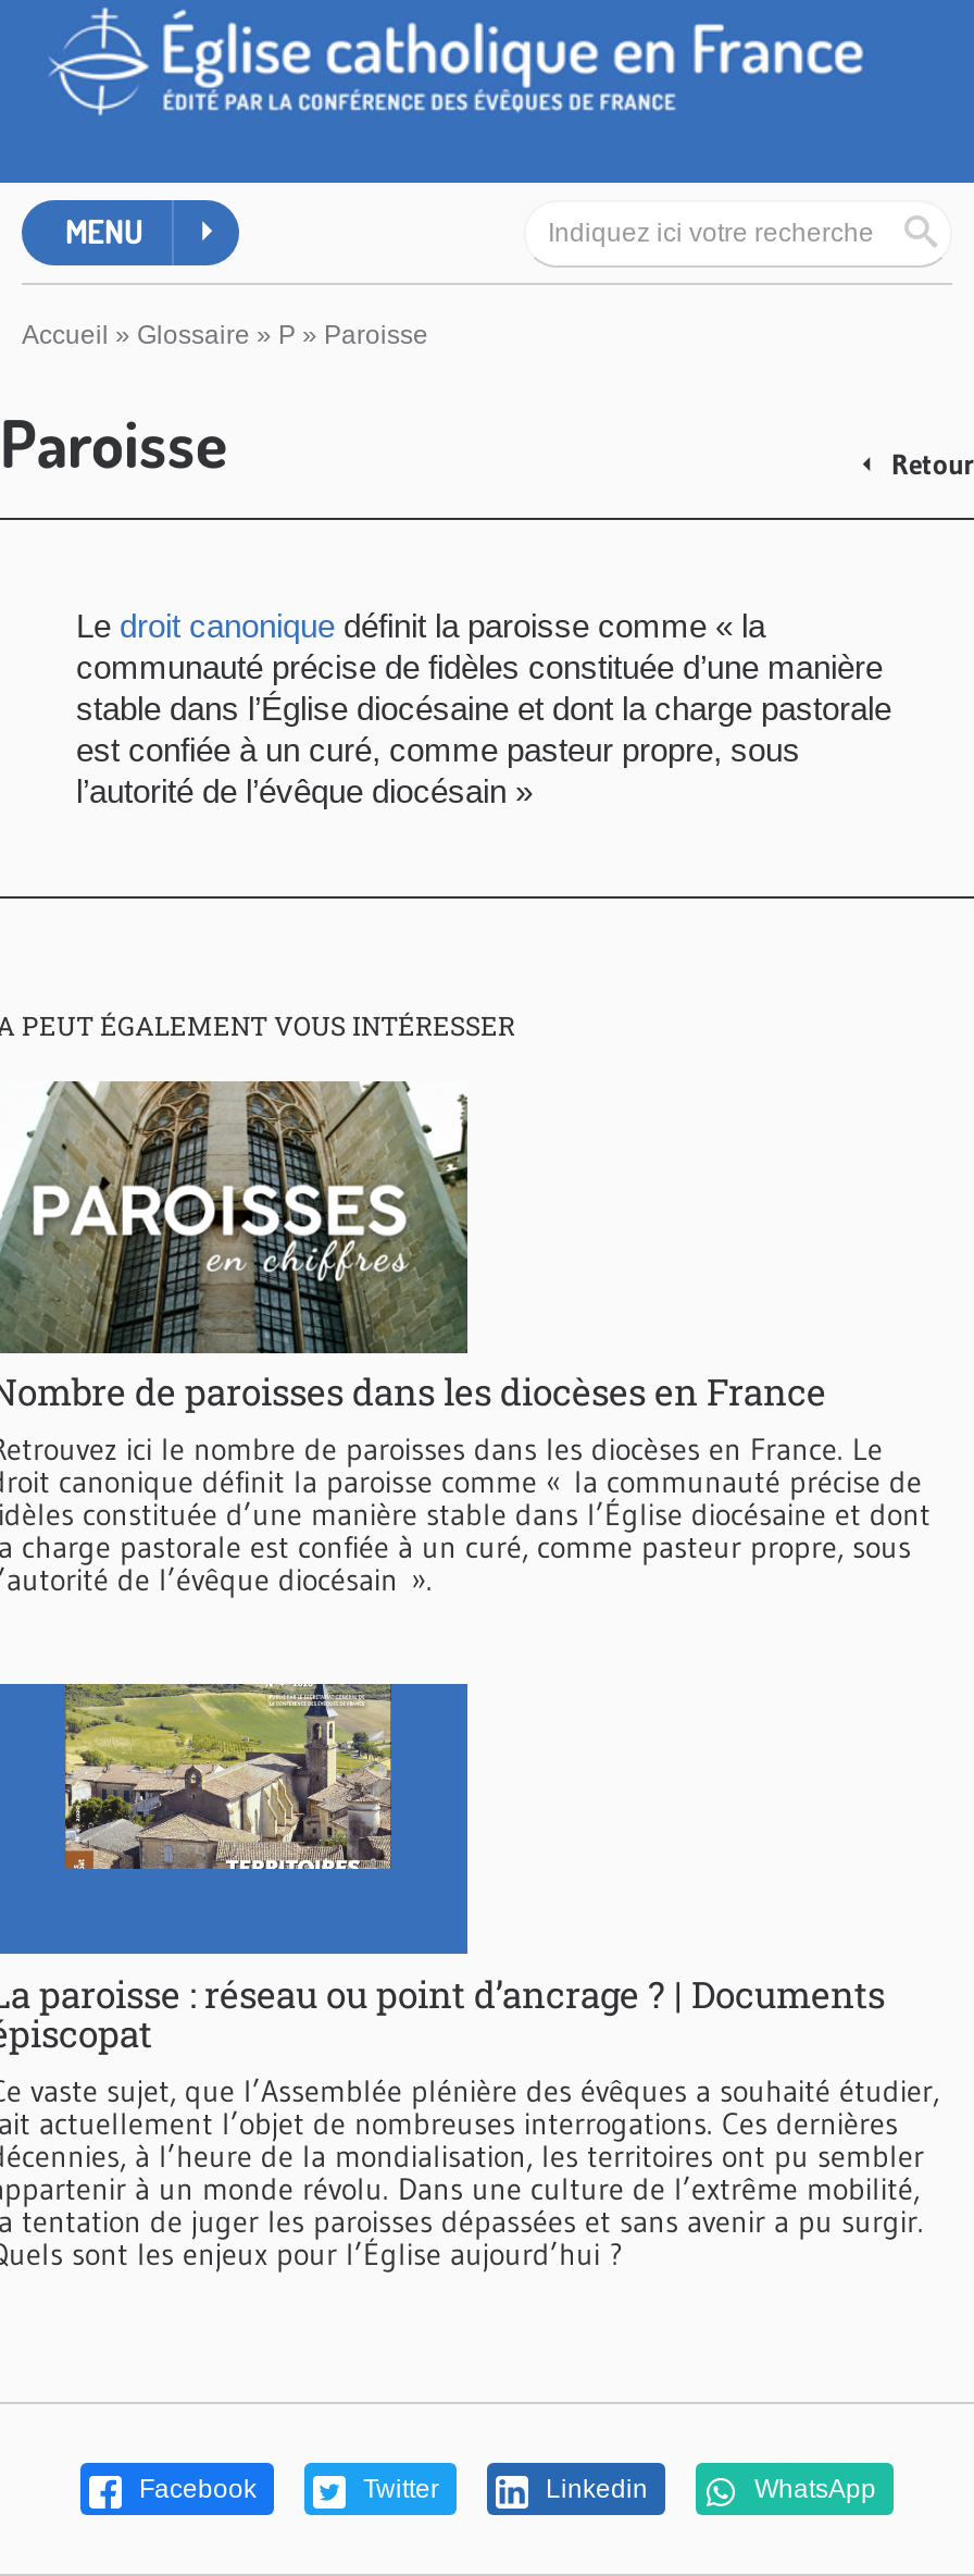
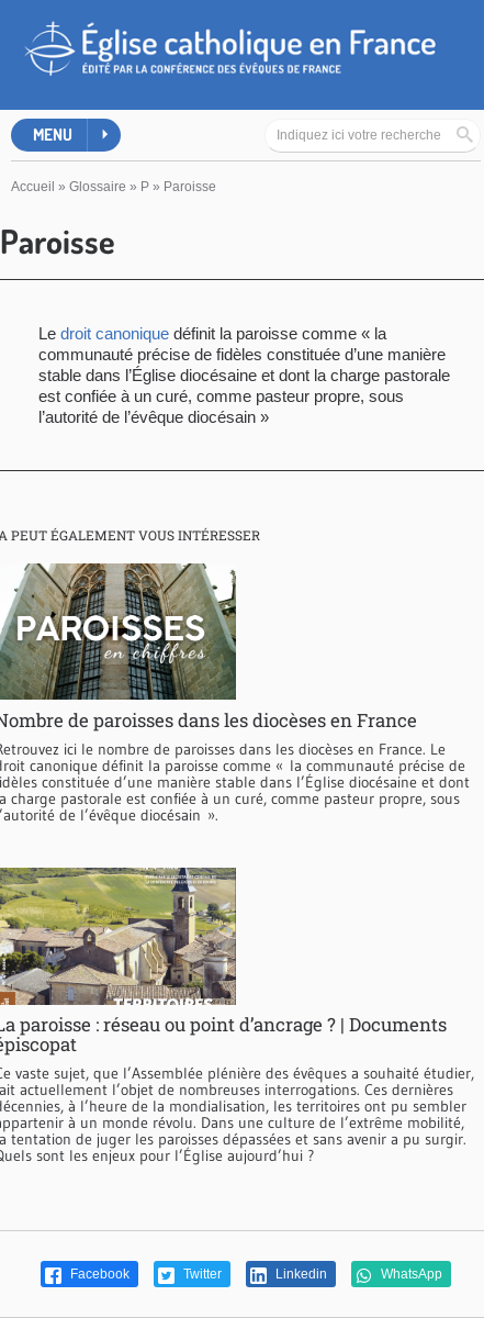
[881,447,974,482] Retour -> none
[7,1682,470,1956] [image] -> [3,867,237,1006] [image]

